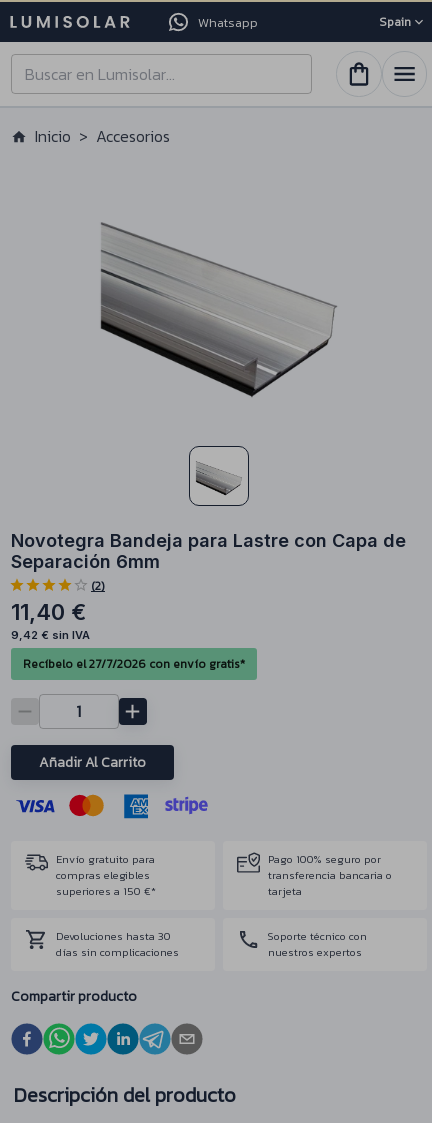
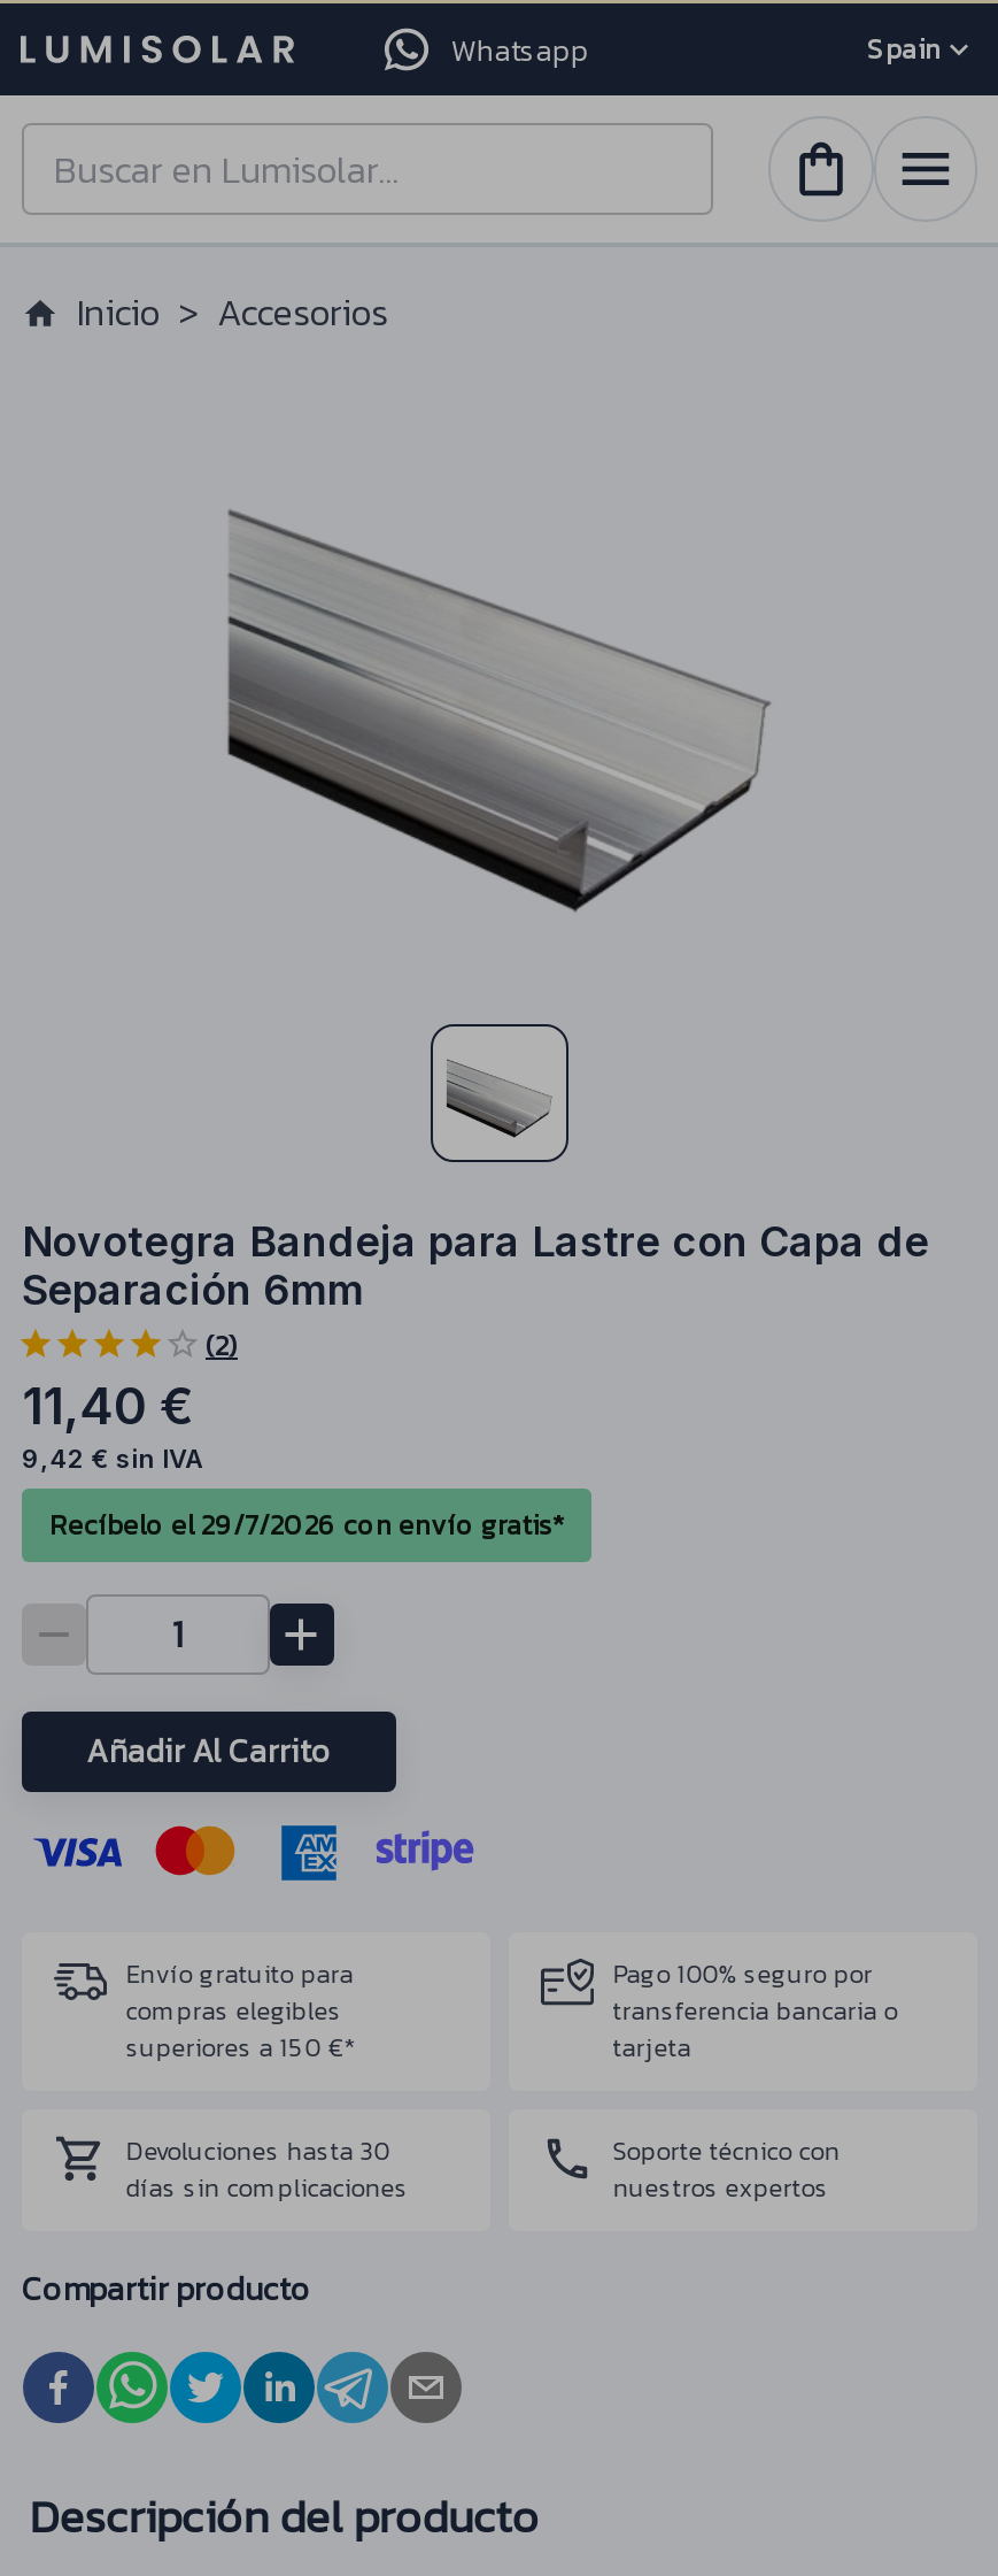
[23,655,245,673] Recíbelo el 27/7/2026 con envío gratis* -> [49,1505,564,1546] Recíbelo el 29/7/2026 con envío gratis*

